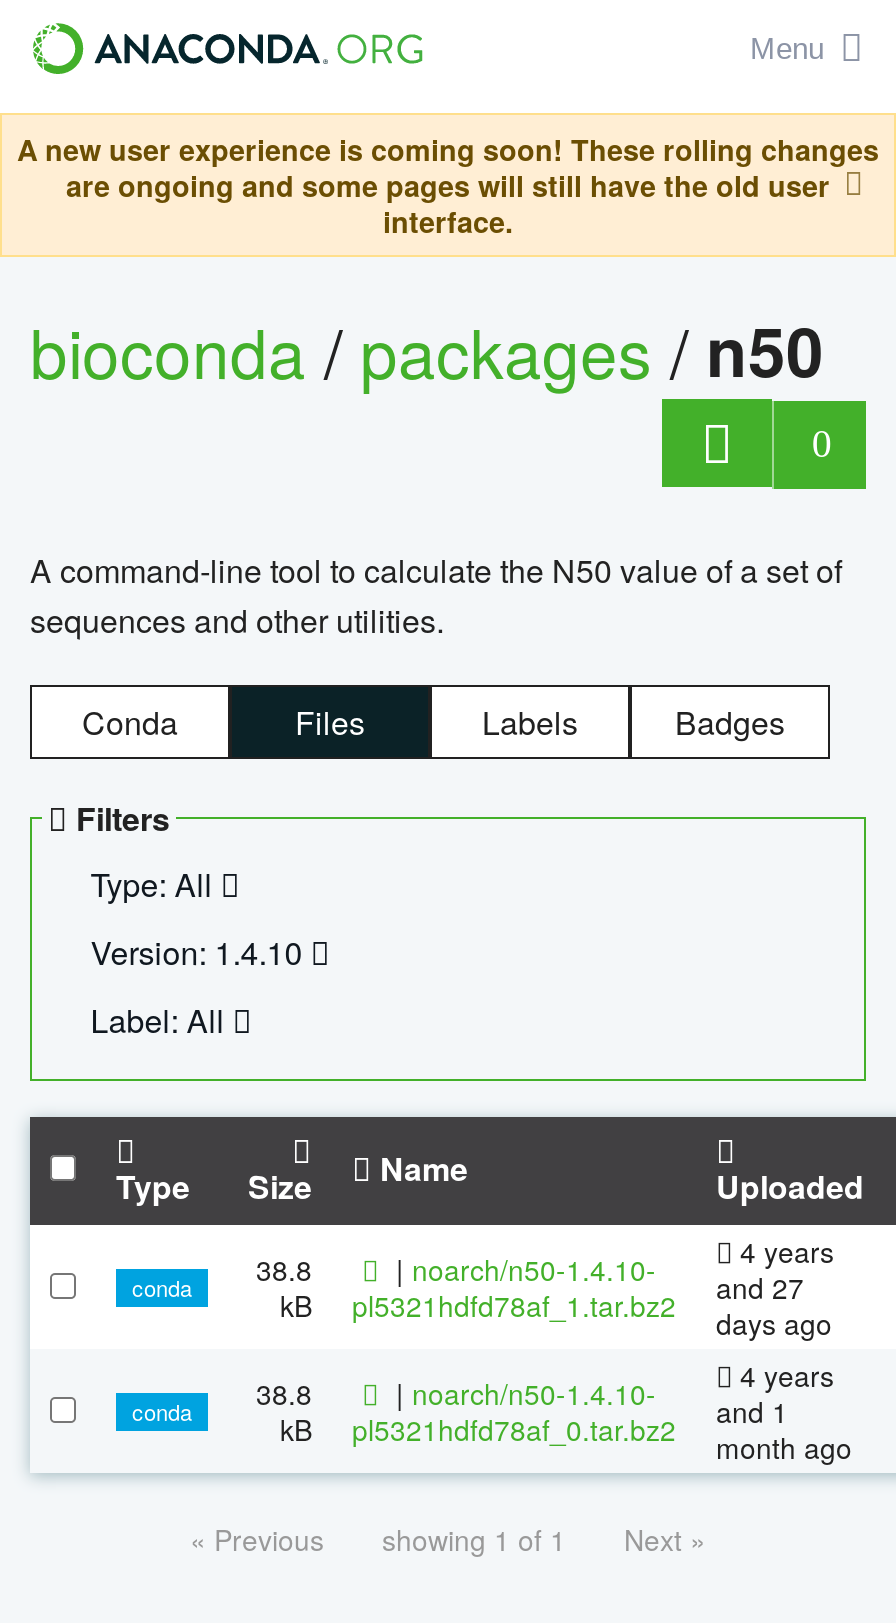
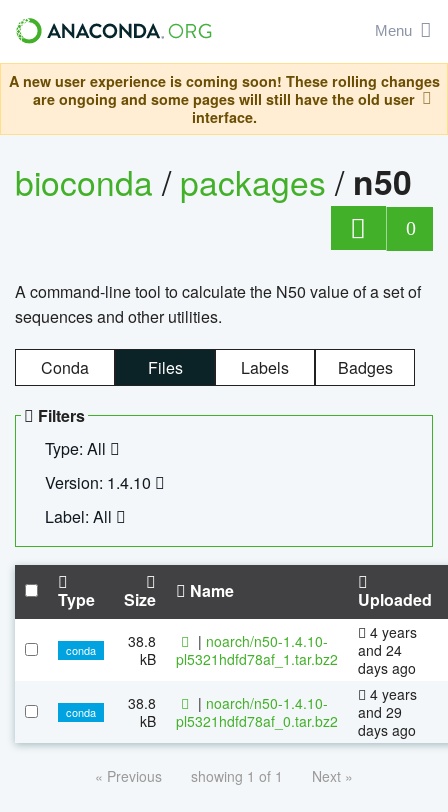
[716,1267,804,1307] and 27 -> [358,640,402,660] and 24
[716,1391,788,1431] and 1 -> [358,702,402,722] and 29
[716,1427,852,1467] month ago -> [358,720,416,740] days ago

